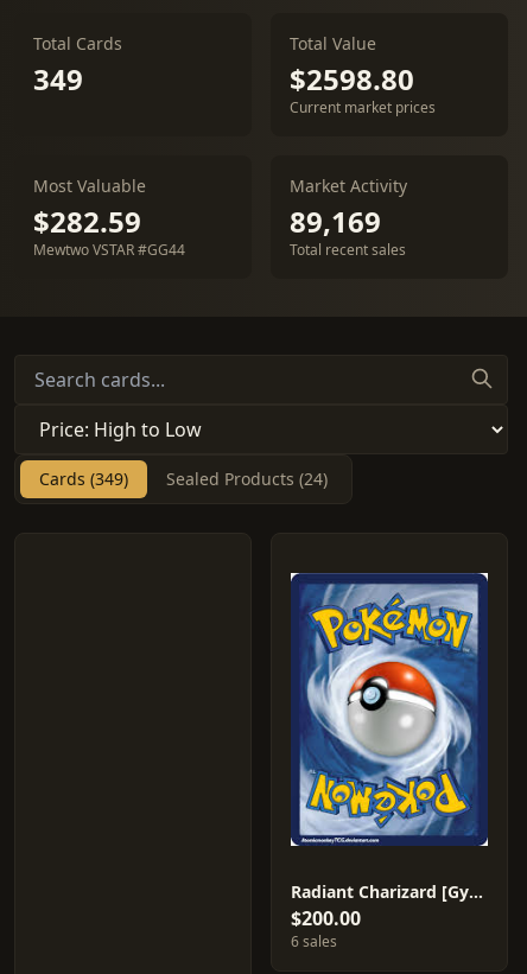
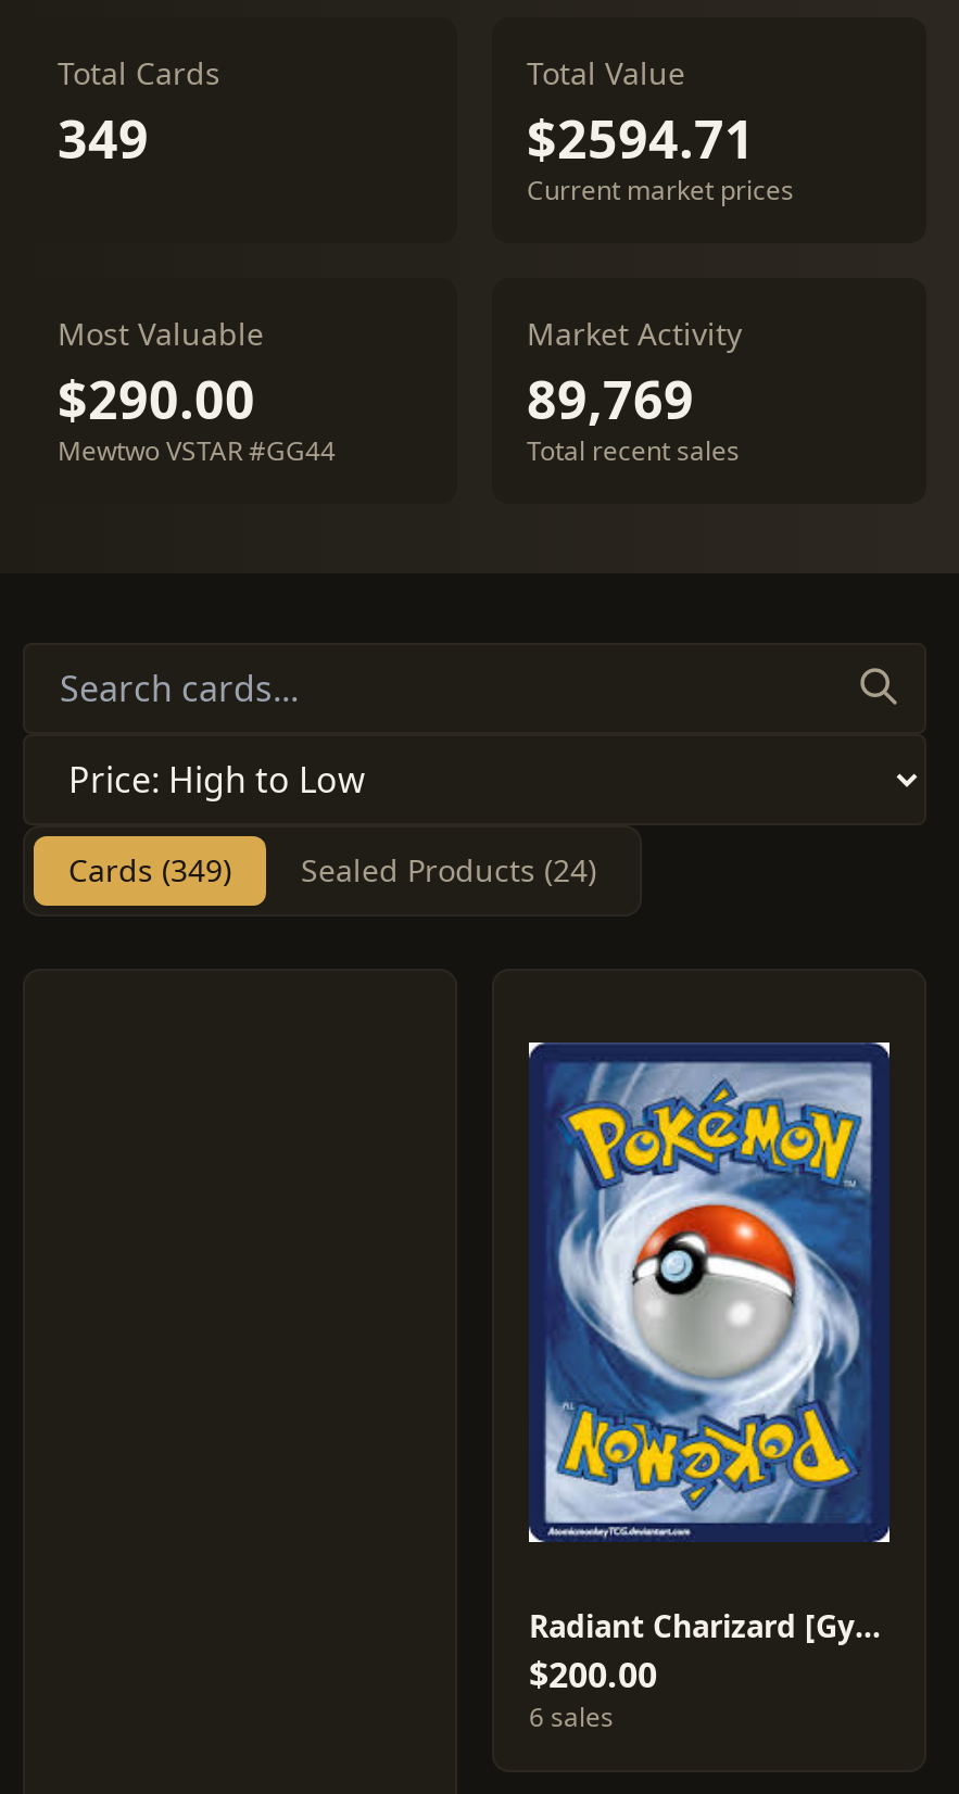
[290,59,414,98] $2598.80 -> [527,102,755,174] $2594.71
[33,202,141,241] $282.59 -> [58,363,255,434] $290.00
[290,202,381,241] 89,169 -> [527,363,694,434] 89,769

